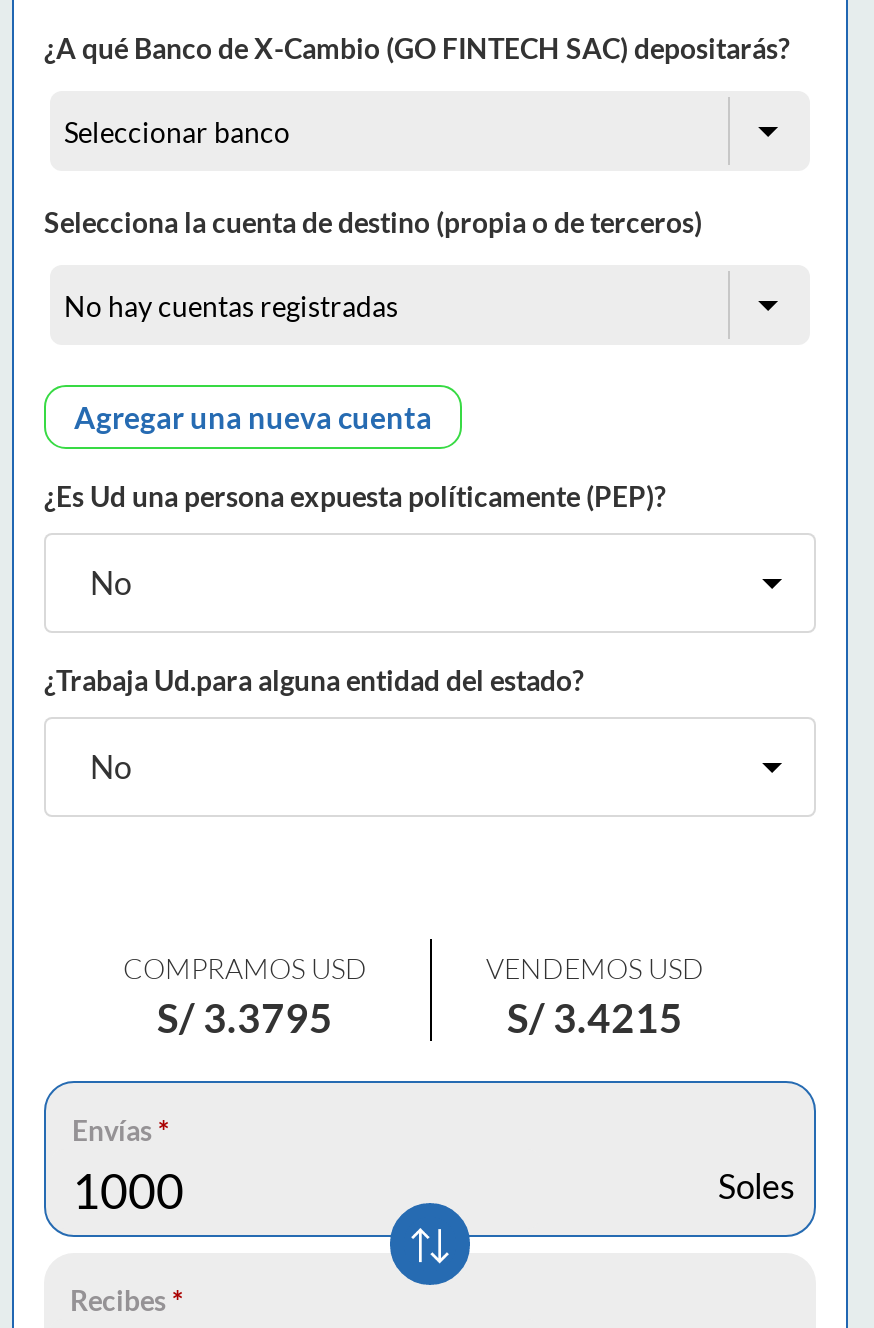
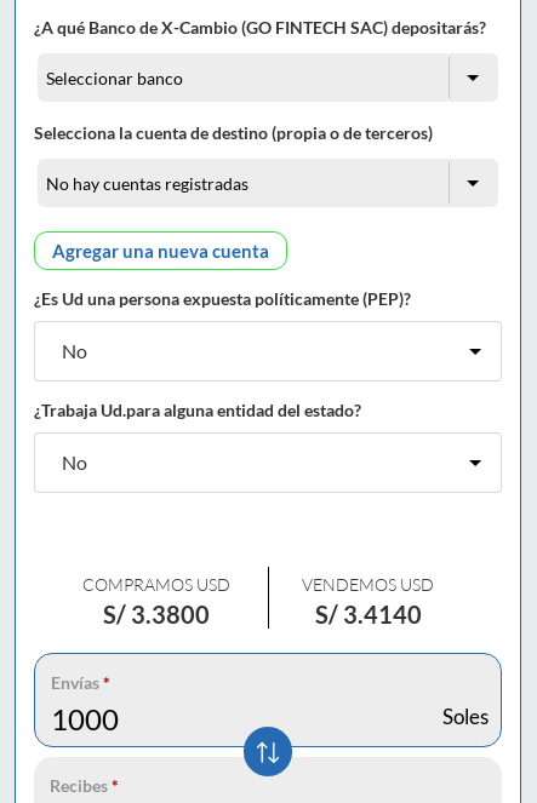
[157,993,333,1041] S/ 3.3795 -> [102,600,209,629] S/ 3.3800
[507,993,683,1041] S/ 3.4215 -> [315,600,421,629] S/ 3.4140

